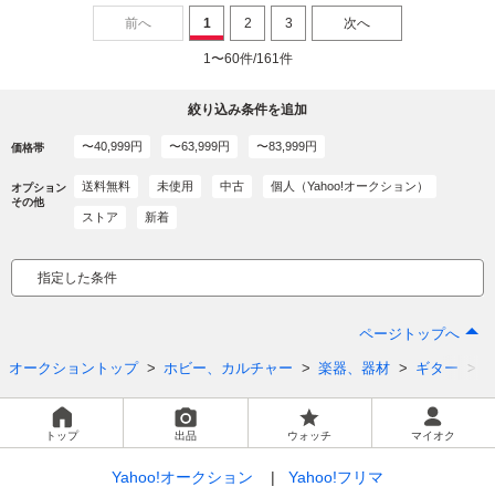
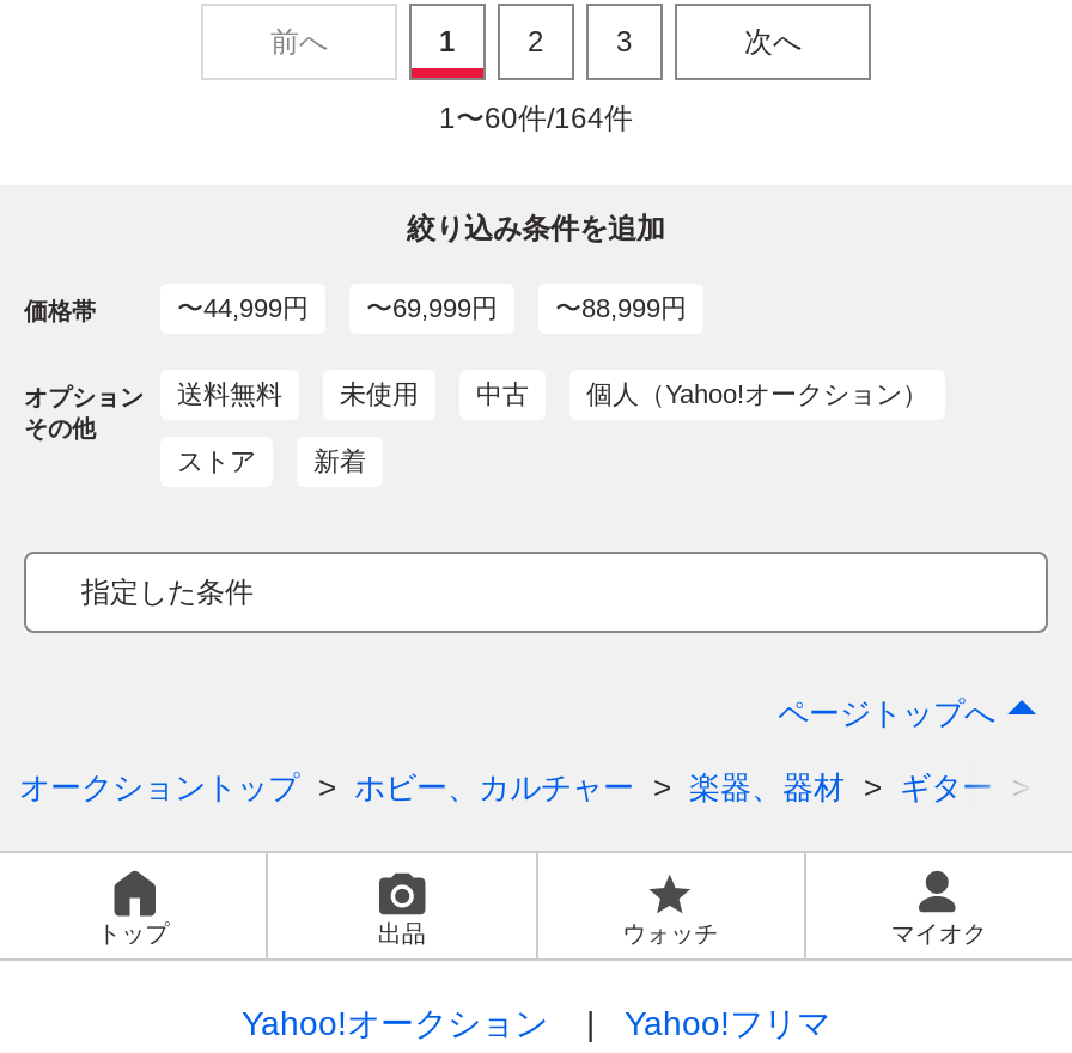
[203,51,292,66] 1〜60件/161件 -> [439,101,633,135] 1〜60件/164件
[82,139,143,153] 〜40,999円 -> [177,293,309,321] 〜44,999円
[169,139,230,153] 〜63,999円 -> [366,293,498,321] 〜69,999円
[256,139,317,153] 〜83,999円 -> [555,293,687,321] 〜88,999円

